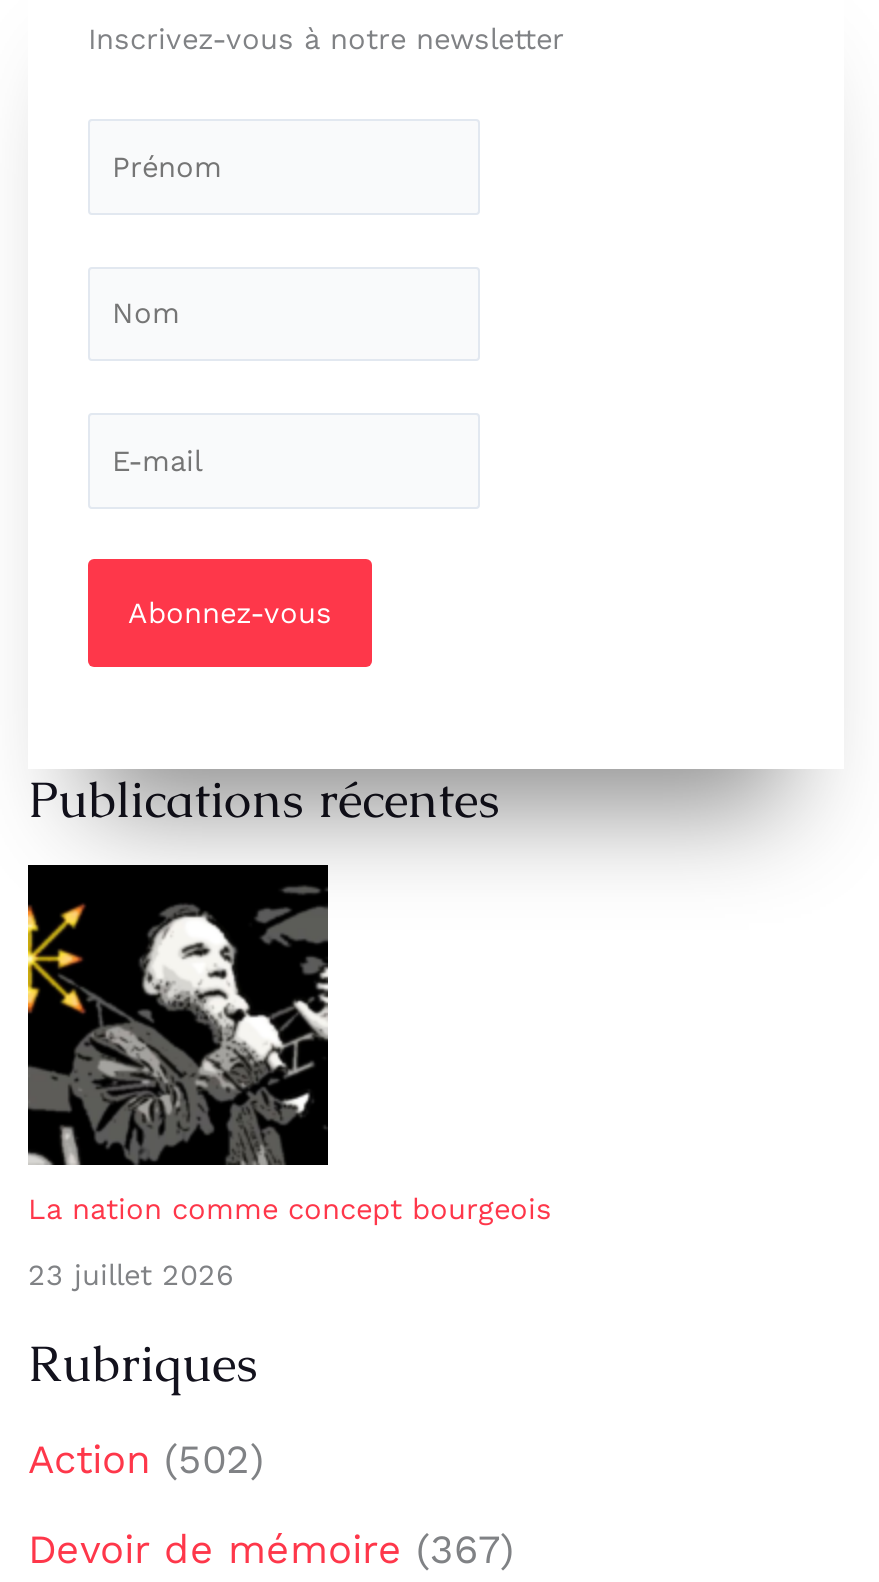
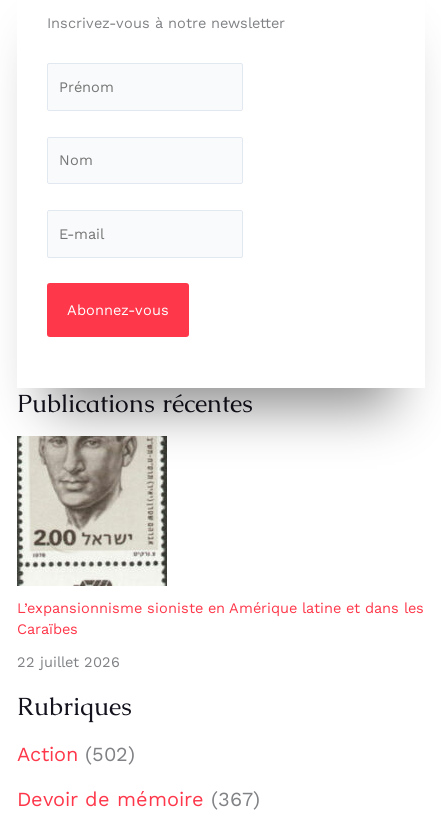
[26,863,552,1226] [image] | La nation comme concept bourgeois -> [16,435,424,638] [image] | L’expansionnisme sioniste en Amérique latine et dans les | Caraïbes
[28,1256,234,1292] 23 juillet 2026 -> [17,653,120,671] 22 juillet 2026

